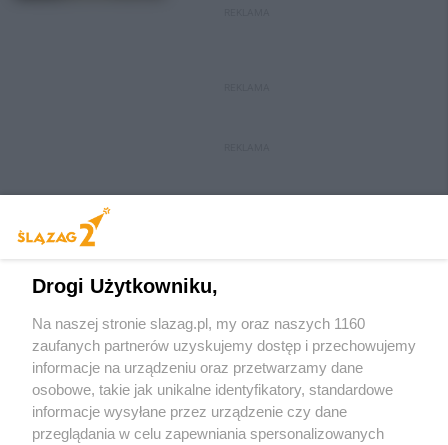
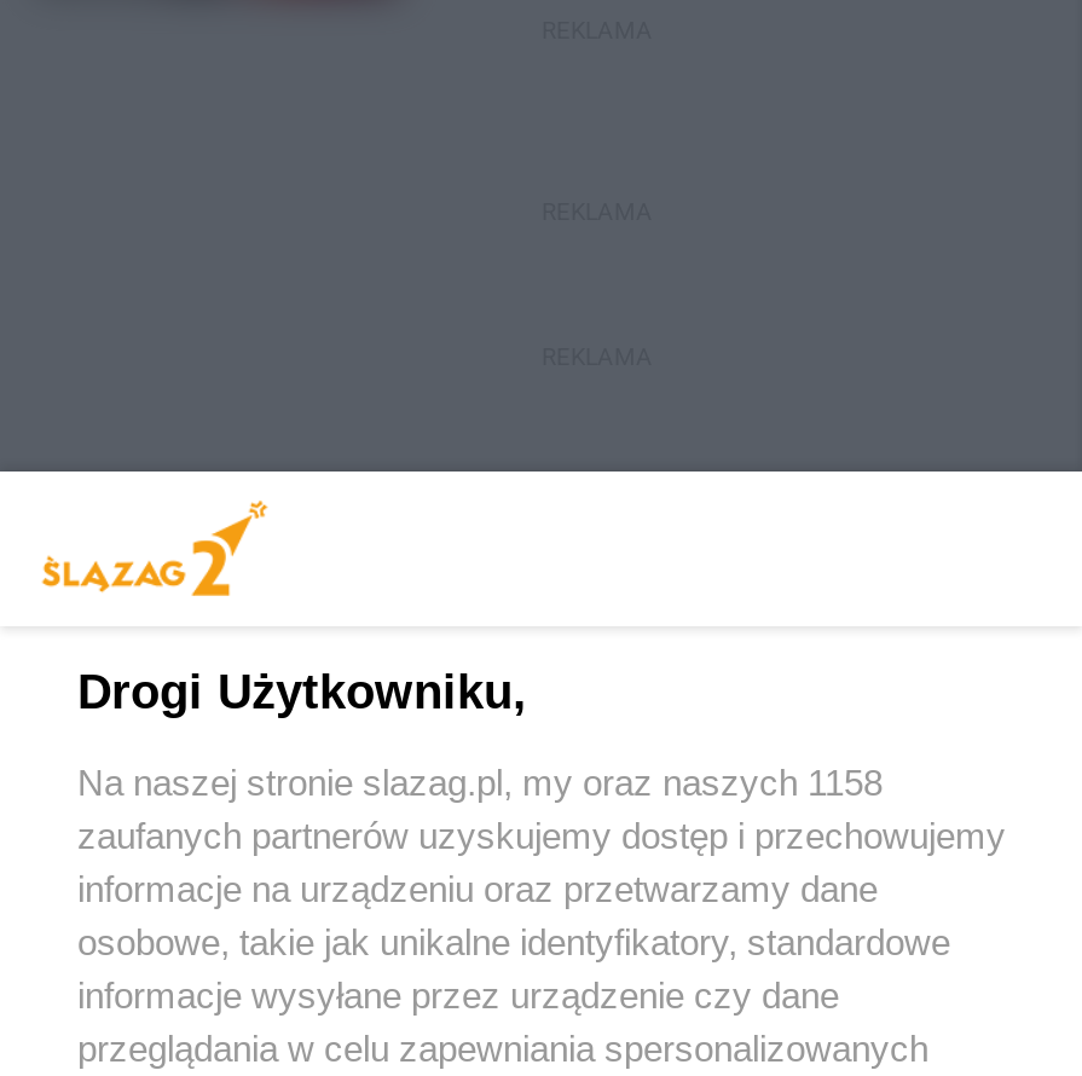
[32,315,365,332] Na naszej stronie slazag.pl, my oraz naszych 1160 -> [77,762,883,803] Na naszej stronie slazag.pl, my oraz naszych 1158

